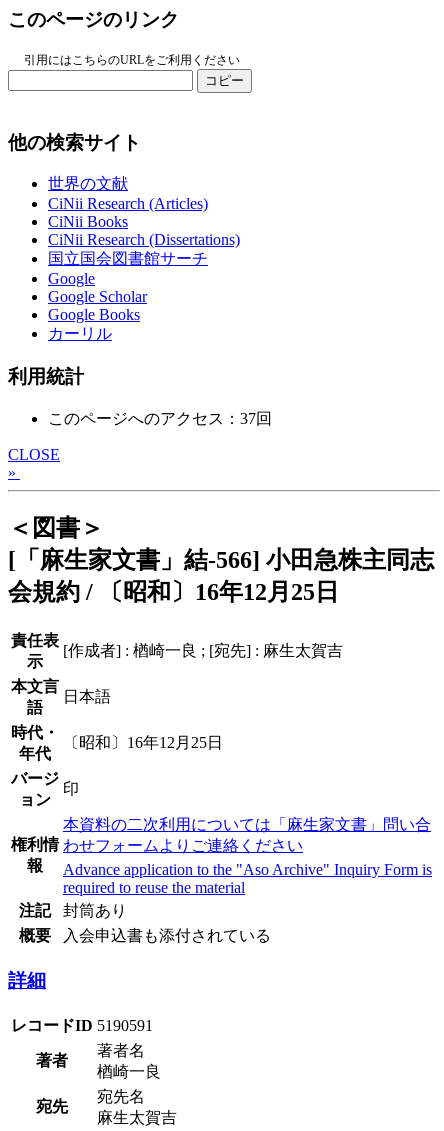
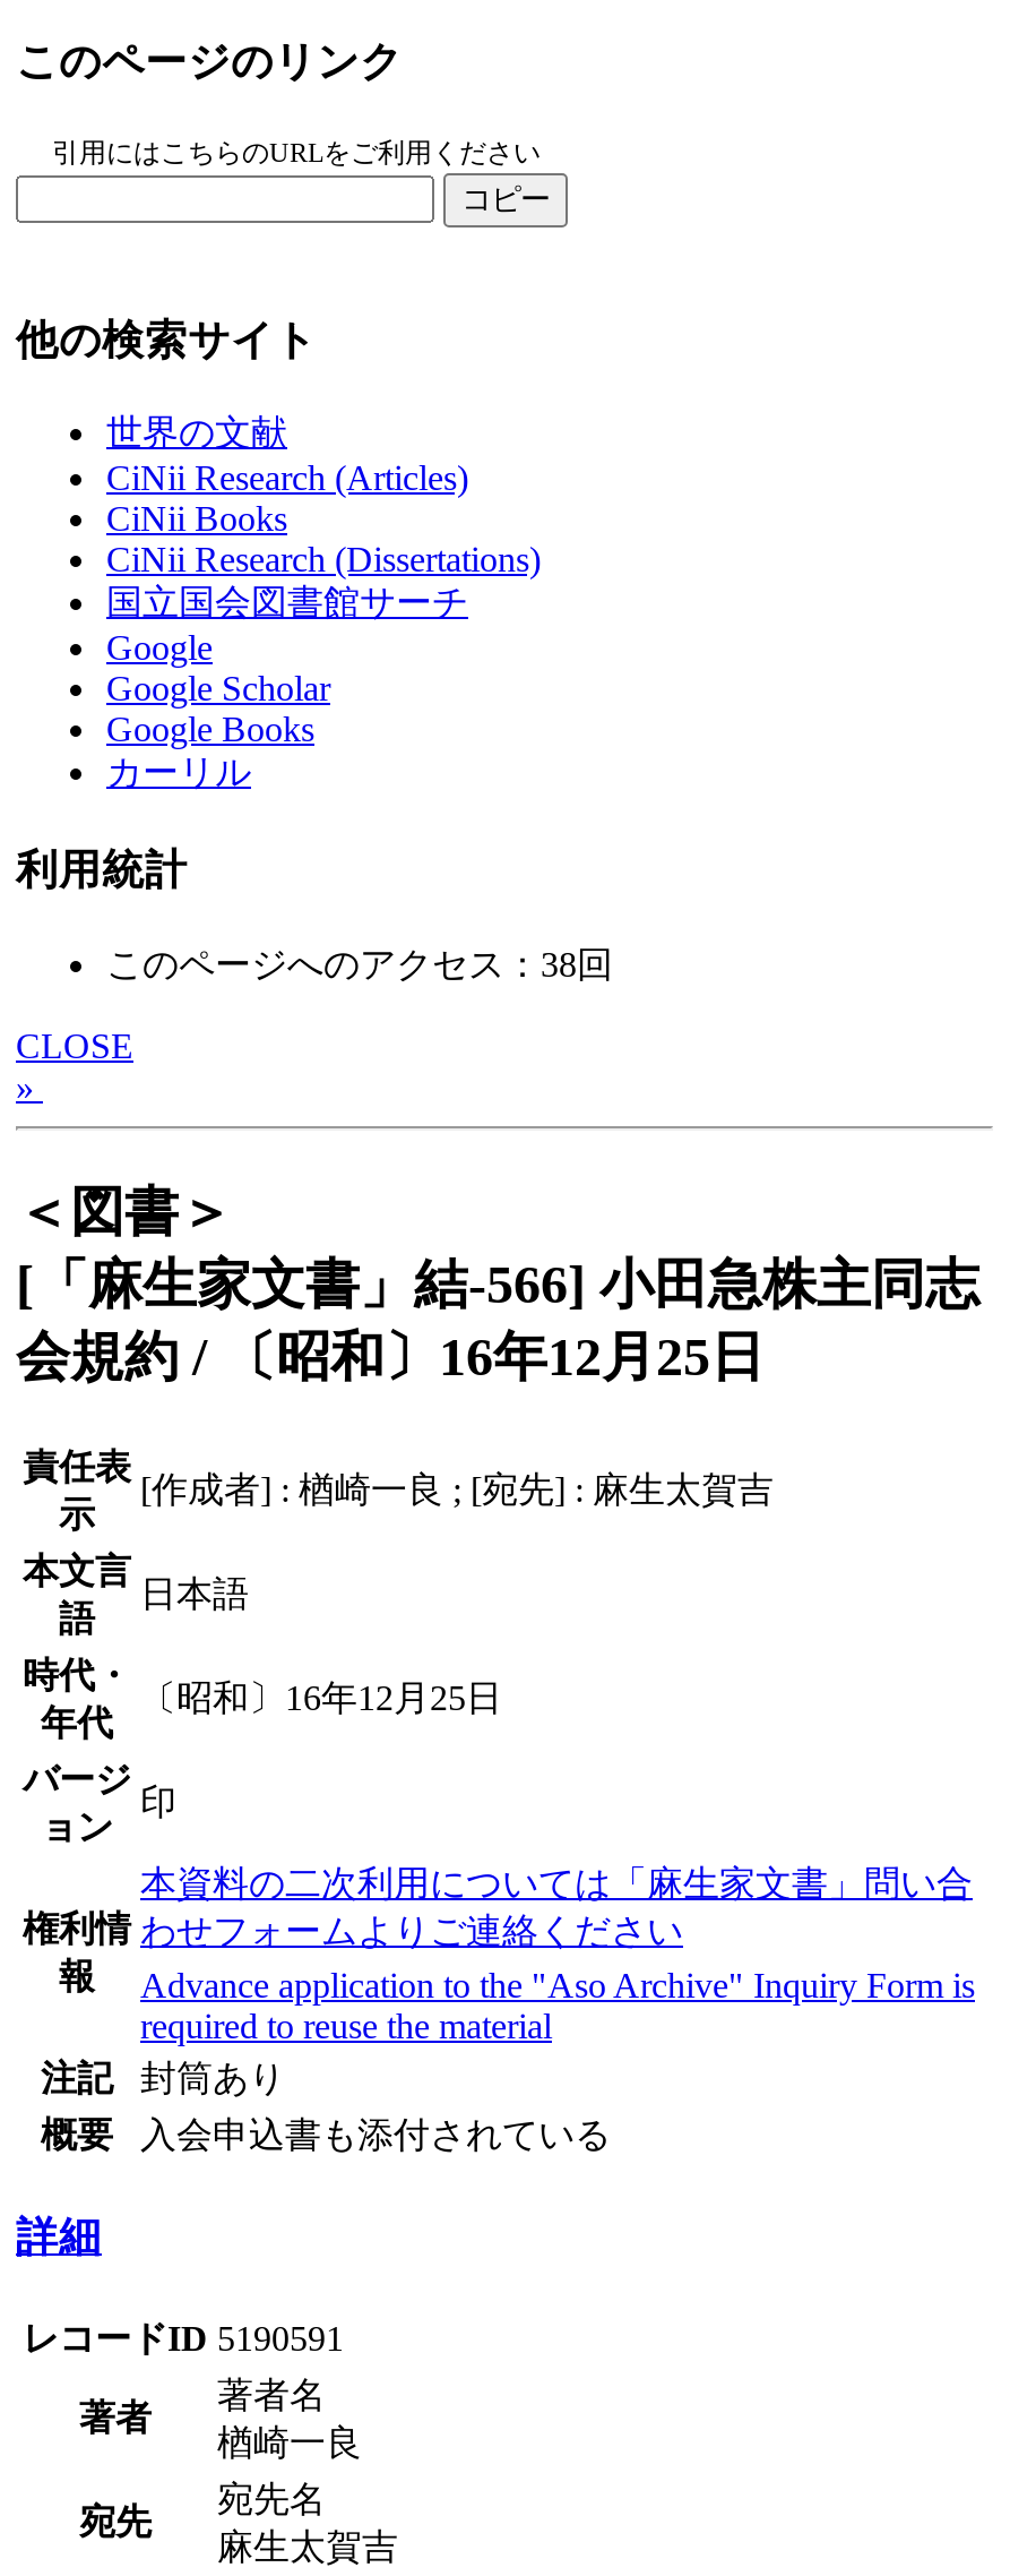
[48,410,272,427] このページへのアクセス：37回 -> [106,945,613,983] このページへのアクセス：38回

